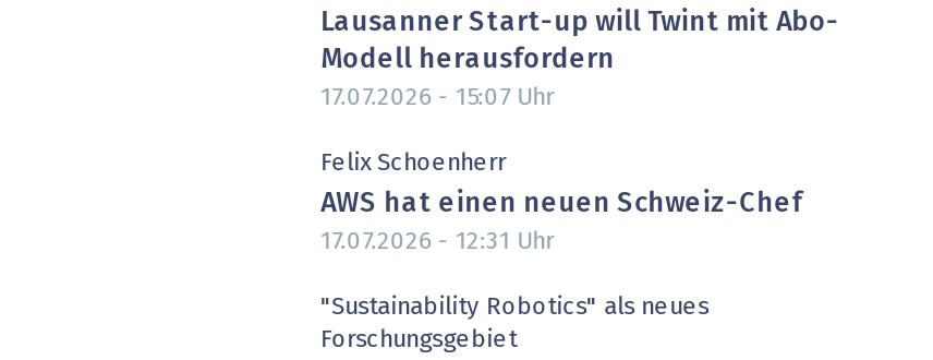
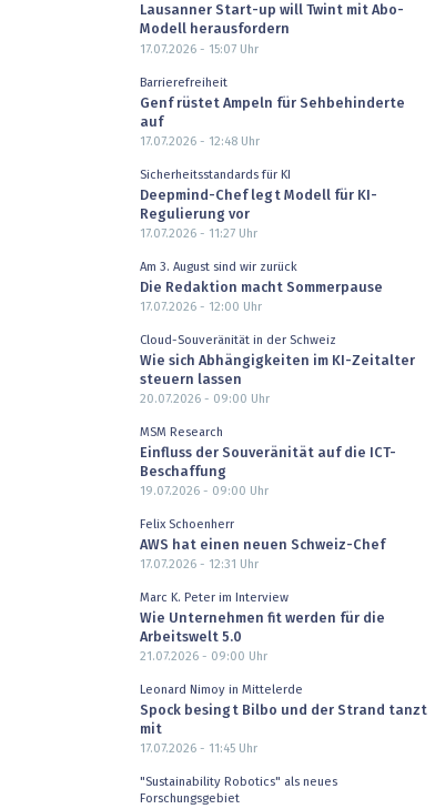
none -> [139,77,415,497] Barrierefreiheit | Genf rüstet Ampeln für Sehbehinderte | auf | 17.07.2026 - 12:48 Uhr | Sicherheitsstandards für KI | Deepmind-Chef legt Modell für KI- | Regulierung vor | 17.07.2026 - 11:27 Uhr | Am 3. August sind wir zurück | Die Redaktion macht Sommerpause | 17.07.2026 - 12:00 Uhr | Cloud-Souveränität in der Schweiz | Wie sich Abhängigkeiten im KI-Zeitalter | steuern lassen | 20.07.2026 - 09:00 Uhr | MSM Research | Einfluss der Souveränität auf die ICT- | Beschaffung | 19.07.2026 - 09:00 Uhr
none -> [139,592,427,755] Marc K. Peter im Interview | Wie Unternehmen fit werden für die | Arbeitswelt 5.0 | 21.07.2026 - 09:00 Uhr | Leonard Nimoy in Mittelerde | Spock besingt Bilbo und der Strand tanzt | mit | 17.07.2026 - 11:45 Uhr

